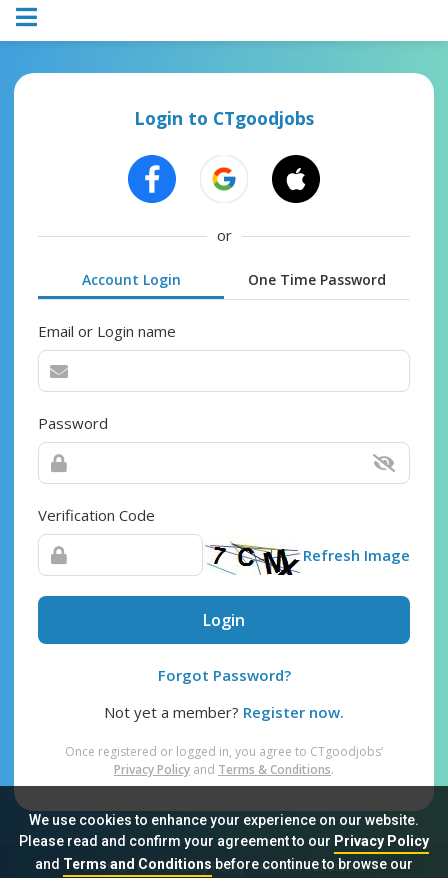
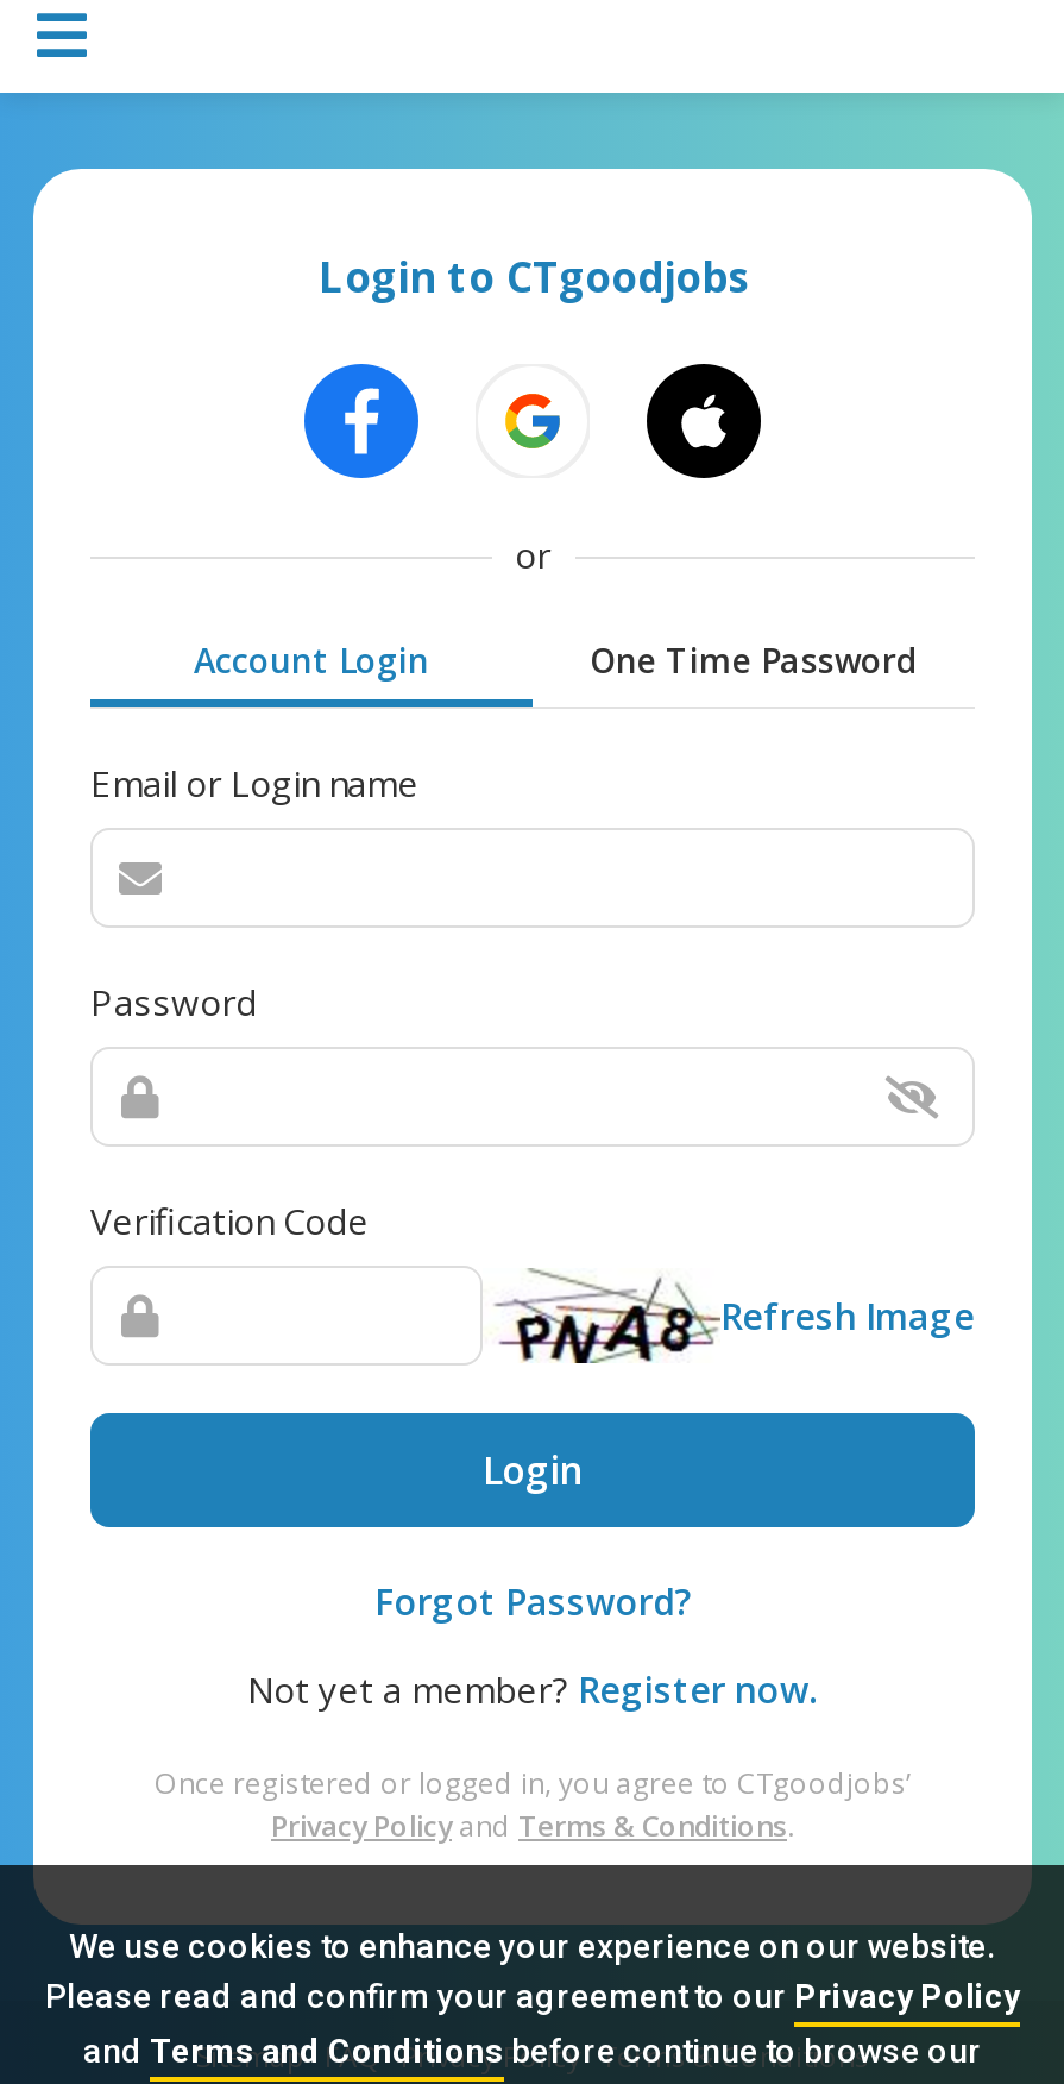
[206,536,300,576] [image] -> [497,1268,713,1366] [image]

